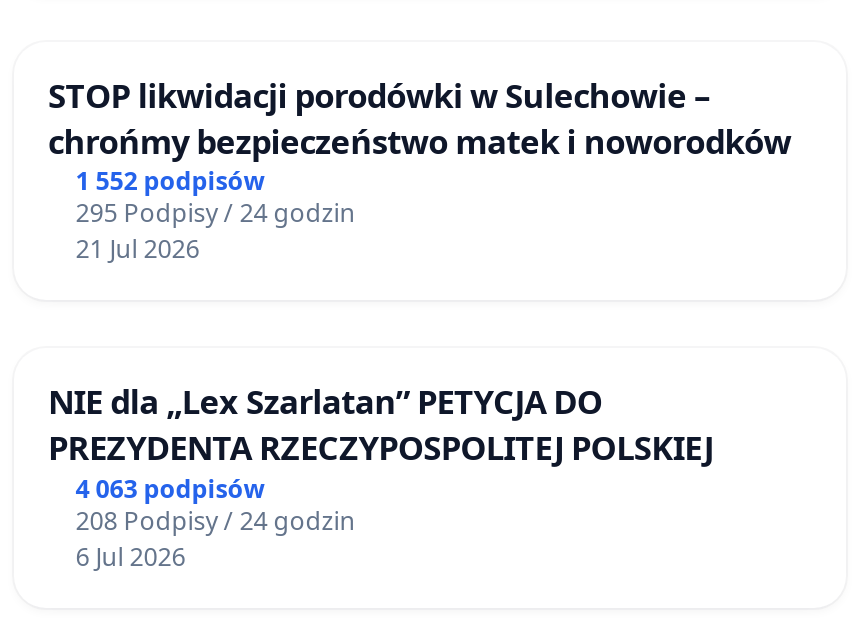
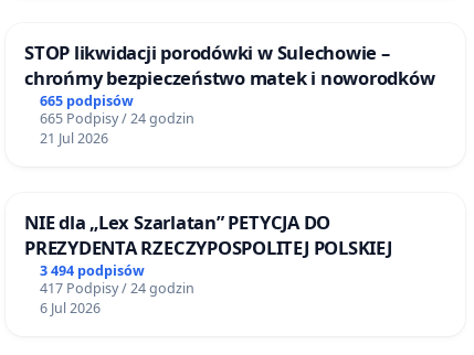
[76,165,266,199] 1 552 podpisów -> [40,91,133,110] 665 podpisów
[76,197,356,231] 295 Podpisy / 24 godzin -> [40,109,194,128] 665 Podpisy / 24 godzin
[76,473,266,507] 4 063 podpisów -> [40,261,145,280] 3 494 podpisów
[76,505,356,539] 208 Podpisy / 24 godzin -> [40,279,194,297] 417 Podpisy / 24 godzin

